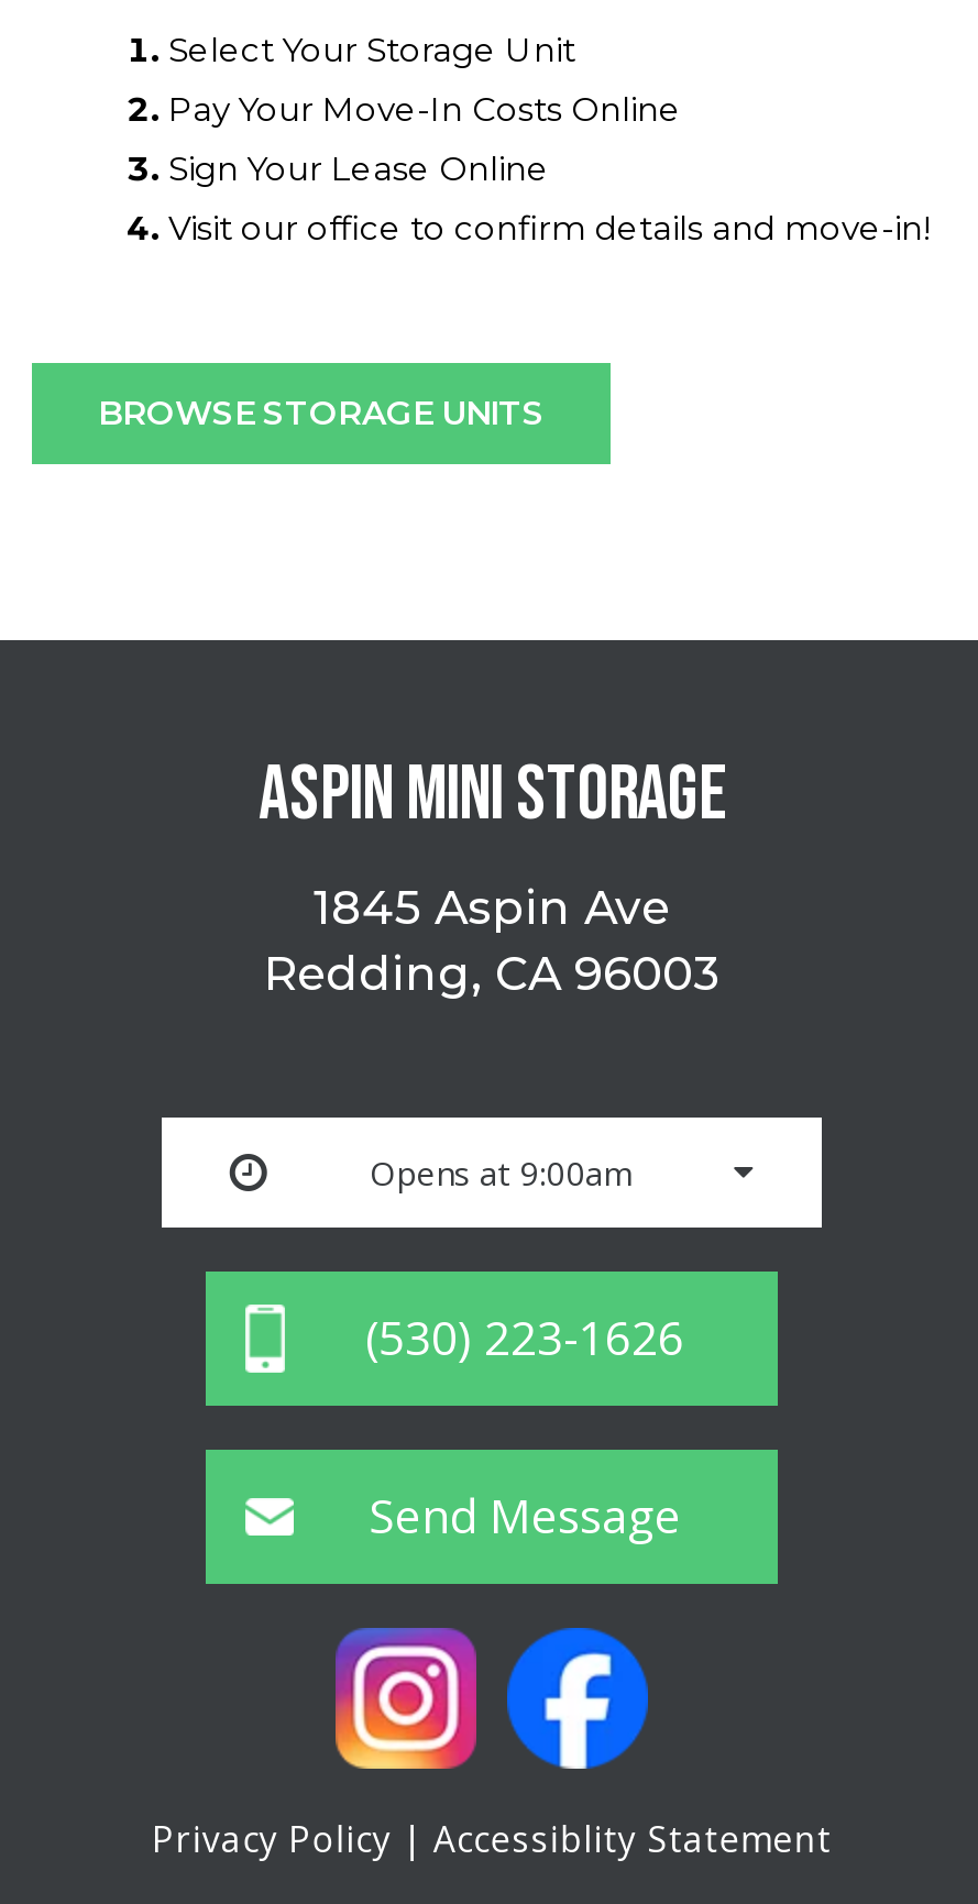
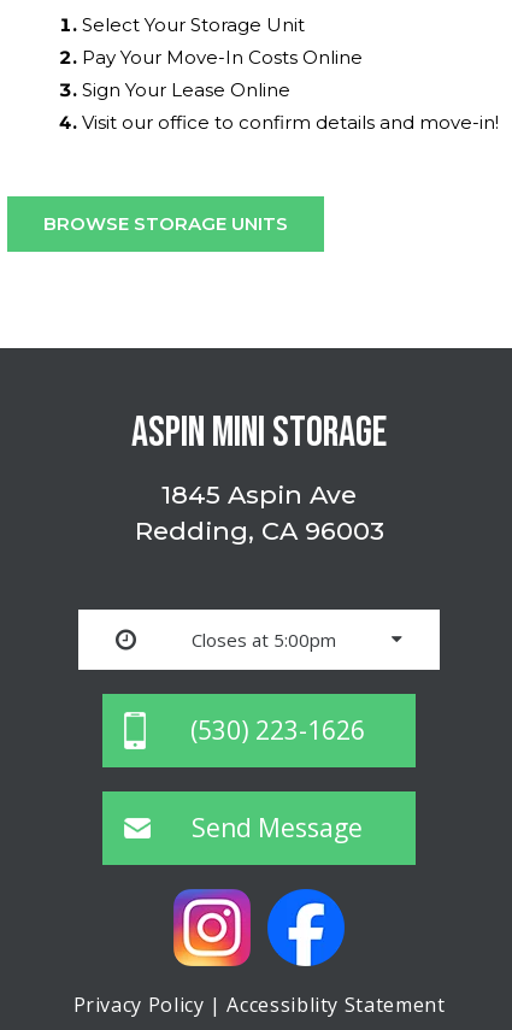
[370,1150,631,1194] Opens at 9:00am -> [192,627,336,651] Closes at 5:00pm

